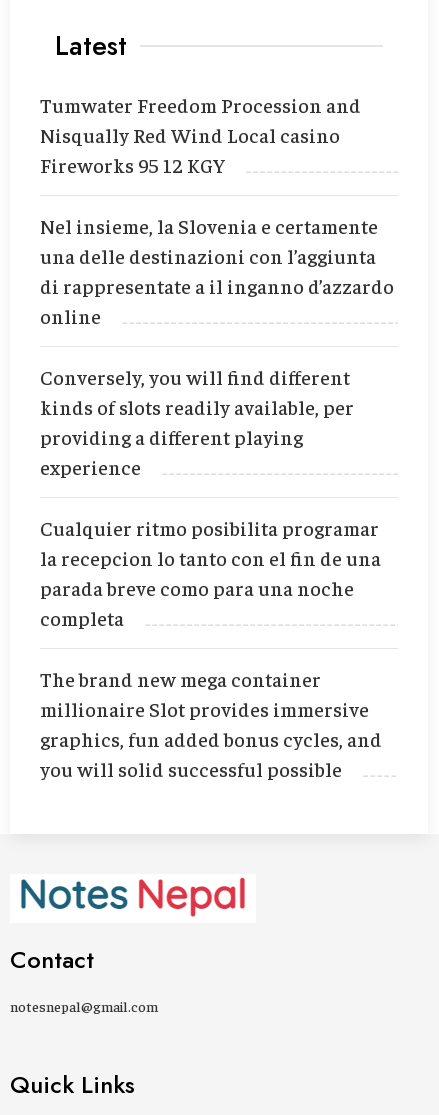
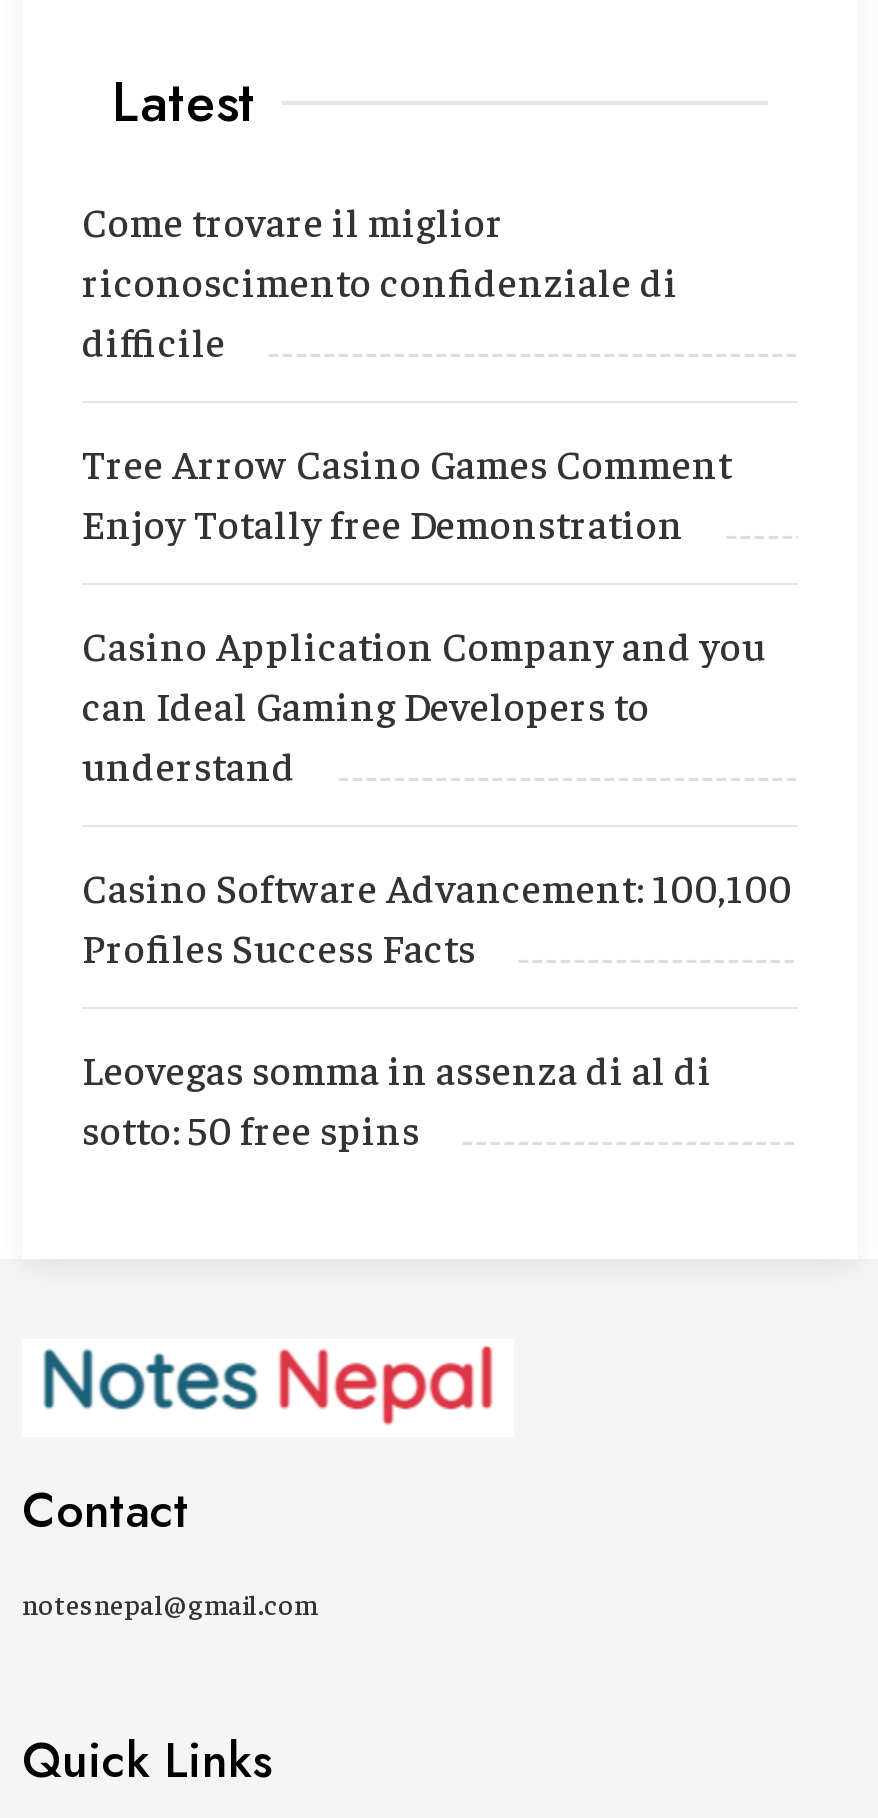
[40,92,361,177] Tumwater Freedom Procession and | Nisqually Red Wind Local casino | Fireworks 95 12 KGY -> [82,195,678,365] Come trovare il miglior | riconoscimento confidenziale di | difficile
[40,213,394,328] Nel insieme, la Slovenia e certamente | una delle destinazioni con l’aggiunta | di rappresentate a il inganno d’azzardo | online -> [82,437,732,547] Tree Arrow Casino Games Comment | Enjoy Totally free Demonstration
[40,364,354,479] Conversely, you will find different | kinds of slots readily available, per | providing a different playing | experience -> [82,619,766,789] Casino Application Company and you | can Ideal Gaming Developers to | understand
[40,515,381,630] Cualquier ritmo posibilita programar | la recepcion lo tanto con el fin de una | parada breve como para una noche | completa -> [82,861,792,971] Casino Software Advancement: 100,100 | Profiles Success Facts
[40,666,382,781] The brand new mega container | millionaire Slot provides immersive | graphics, fun added bonus cycles, and | you will solid successful possible -> [82,1043,712,1153] Leovegas somma in assenza di al di | sotto: 50 free spins

